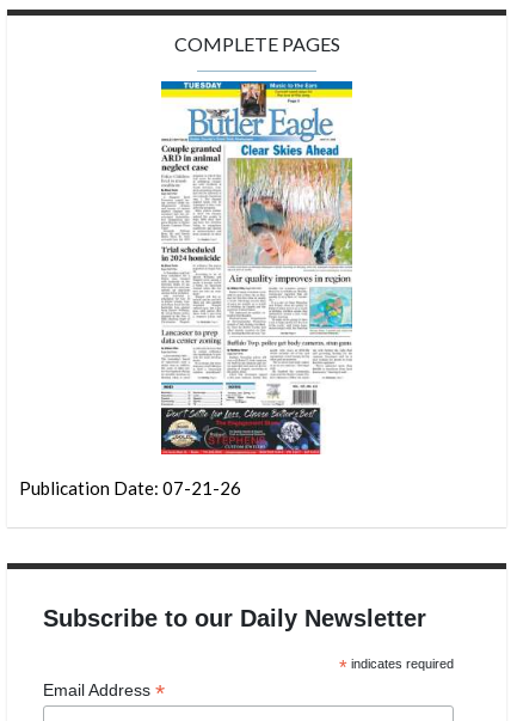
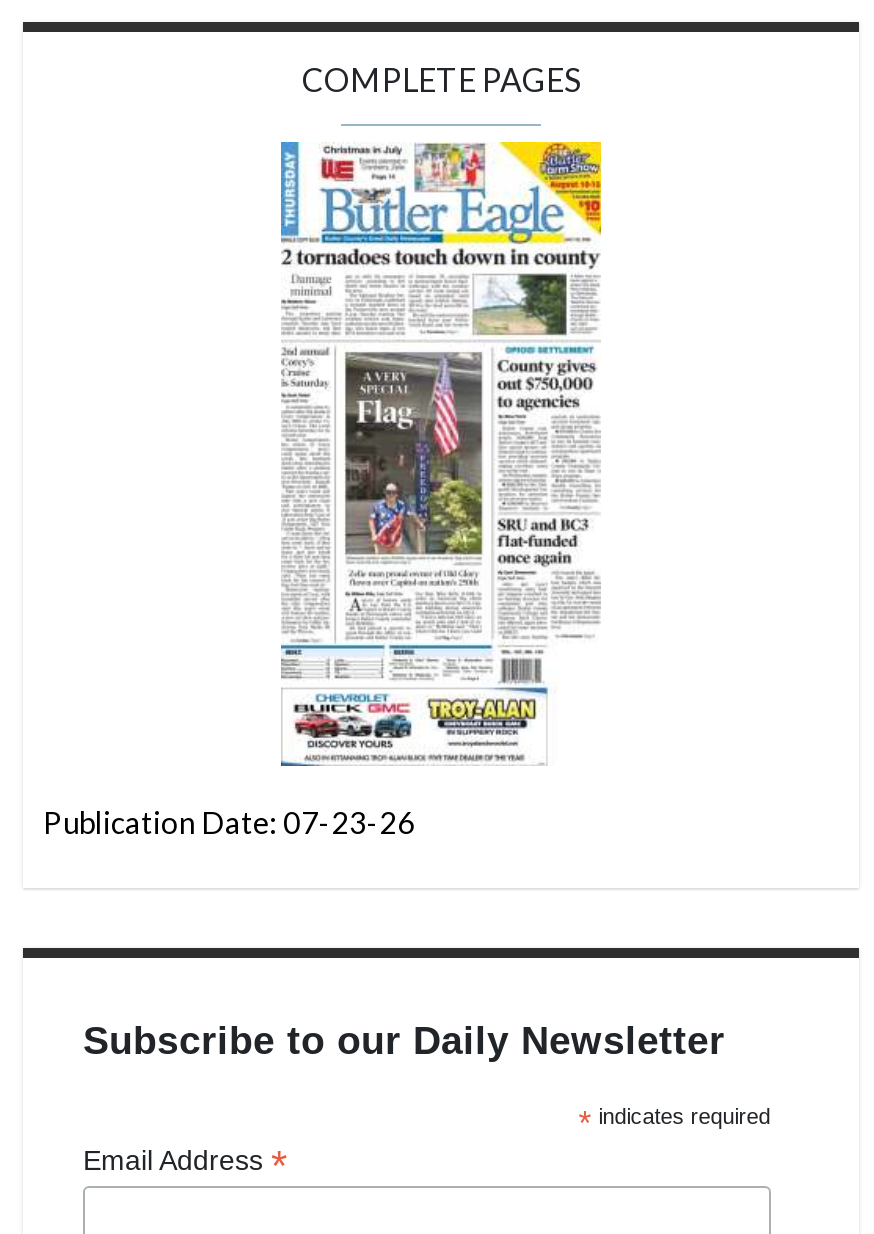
[19,80,353,498] [image] | Publication Date: 07-21-26 -> [43,140,603,840] [image] | Publication Date: 07-23-26

